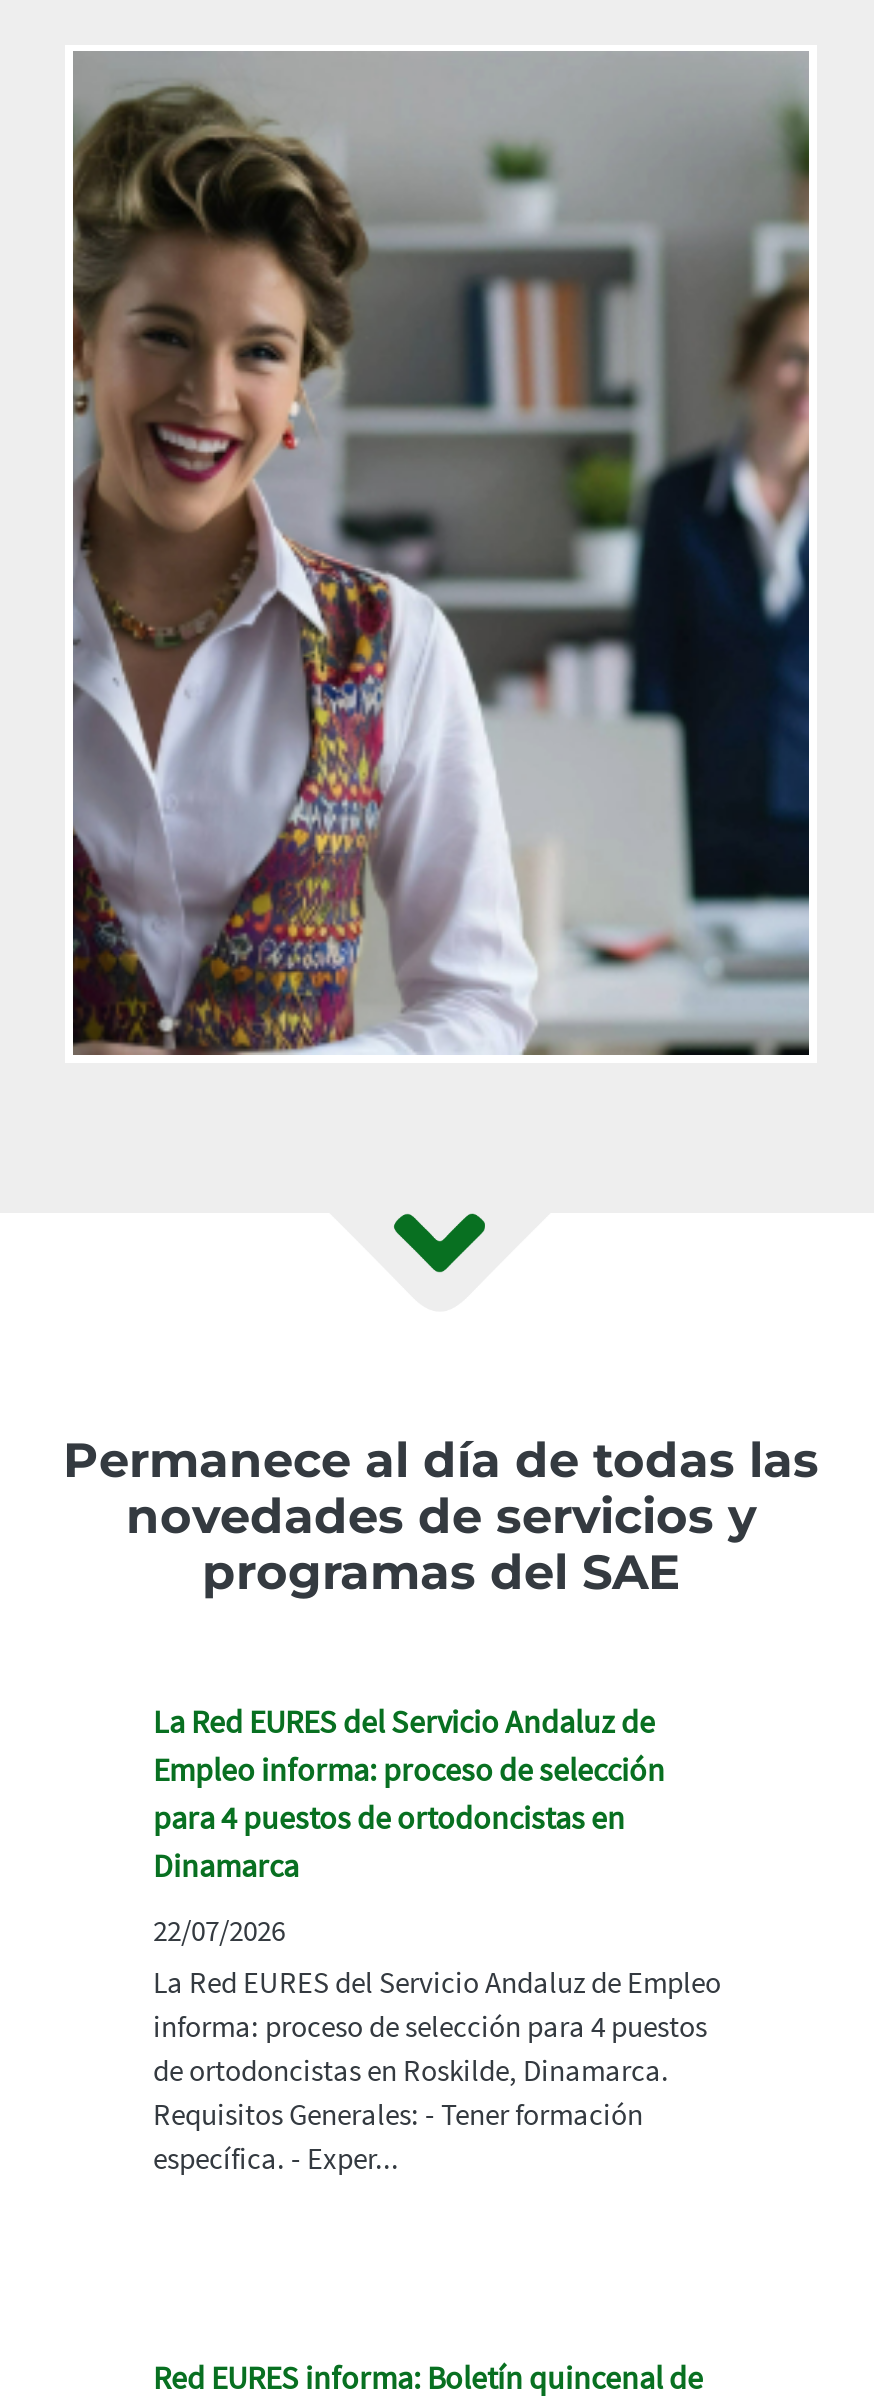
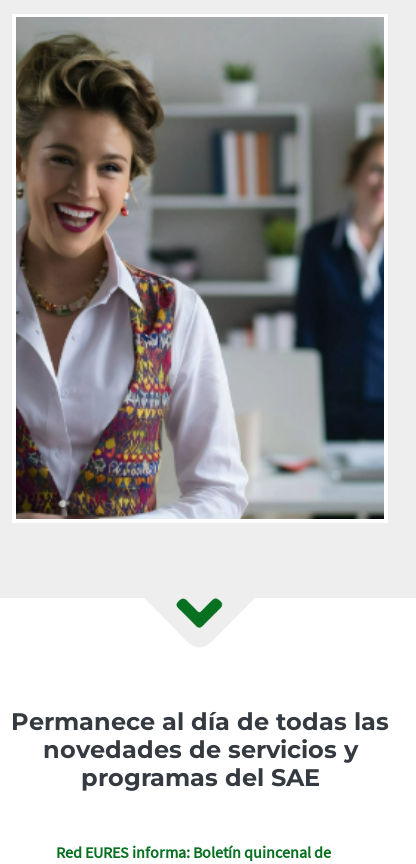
[153,1701,721,2177] La Red EURES del Servicio Andaluz de | Empleo informa: proceso de selección | para 4 puestos de ortodoncistas en | Dinamarca | 22/07/2026 | La Red EURES del Servicio Andaluz de Empleo | informa: proceso de selección para 4 puestos | de ortodoncistas en Roskilde, Dinamarca. | Requisitos Generales: - Tener formación | específica. - Exper... -> none

